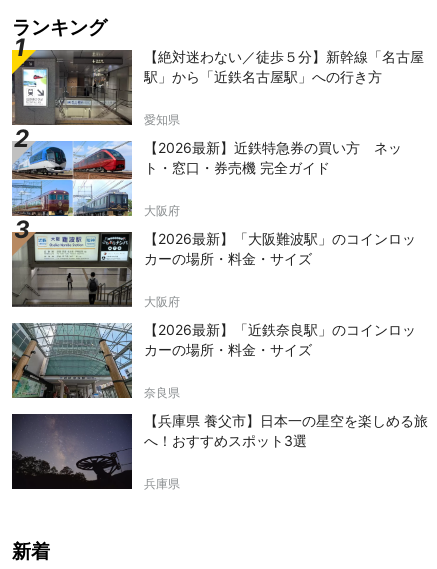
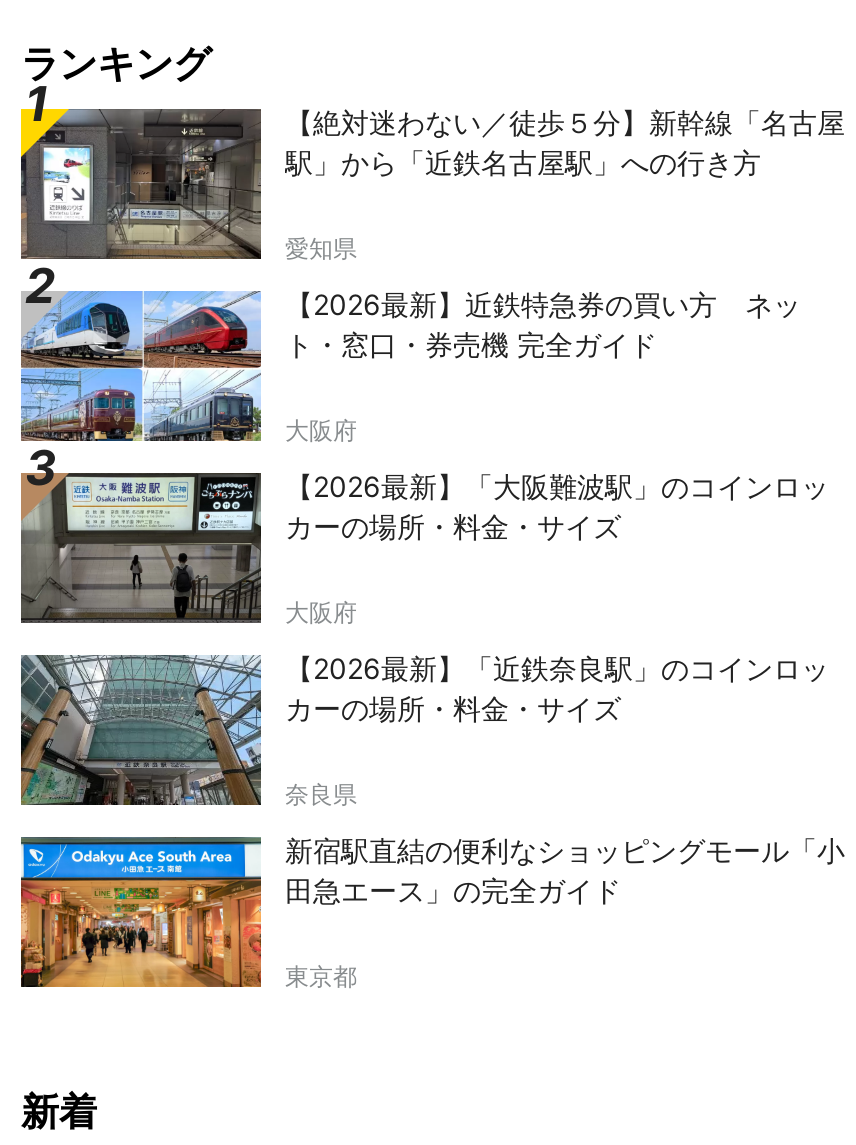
[11,412,428,490] [image] | 【兵庫県 養父市】日本一の星空を楽しめる旅 | へ！おすすめスポット3選 -> [19,833,845,989] [image] | 新宿駅直結の便利なショッピングモール「小 | 田急エース」の完全ガイド
[144,476,180,491] 兵庫県 -> [285,961,357,991] 東京都

